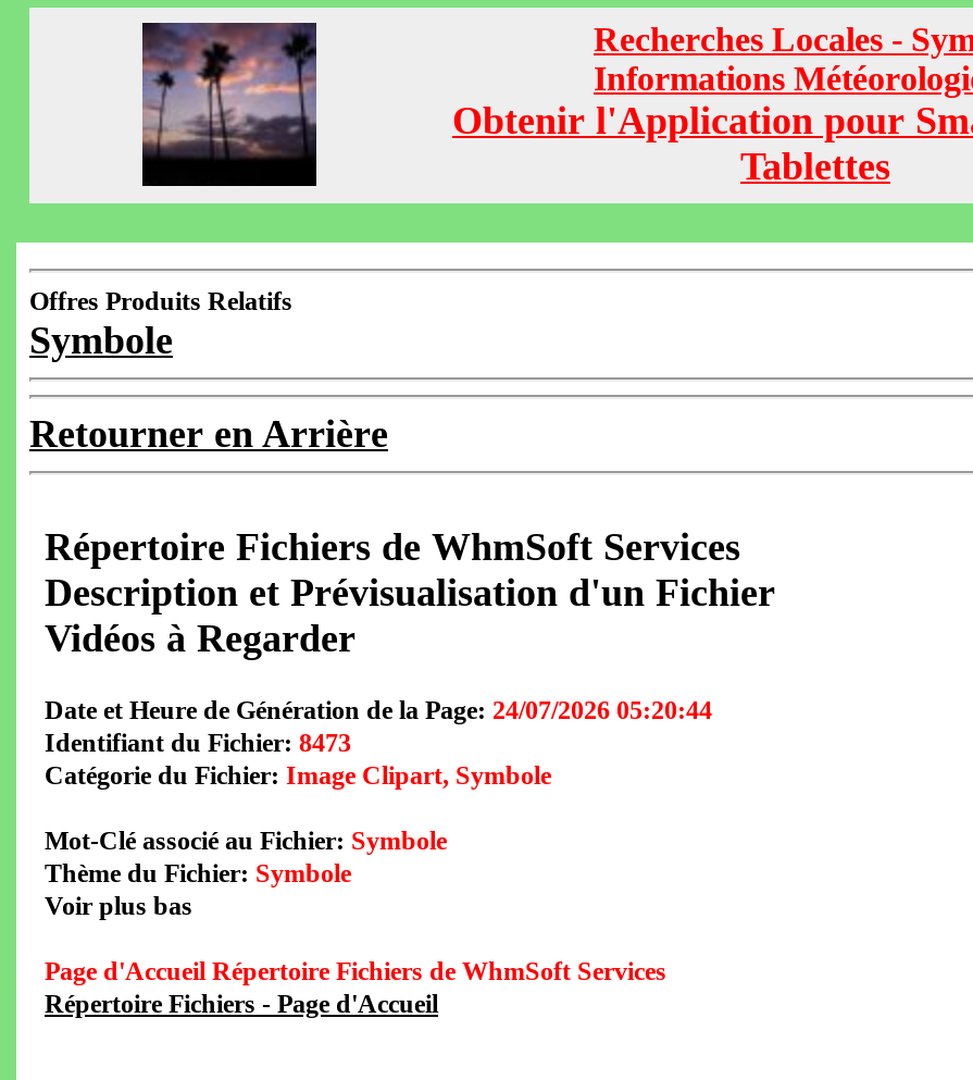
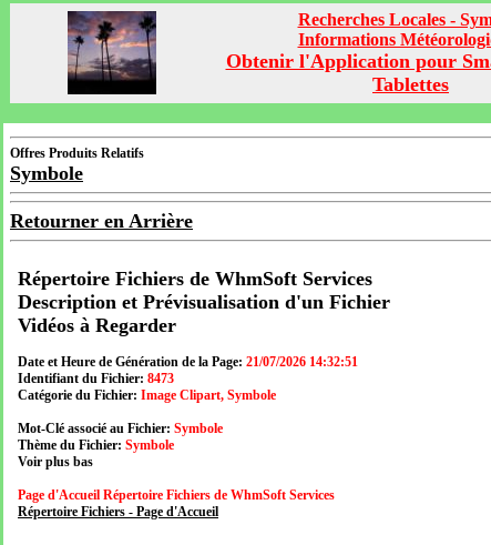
[45,695,712,725] Date et Heure de Génération de la Page: 24/07/2026 05:20:44 -> [18,354,358,370] Date et Heure de Génération de la Page: 21/07/2026 14:32:51

